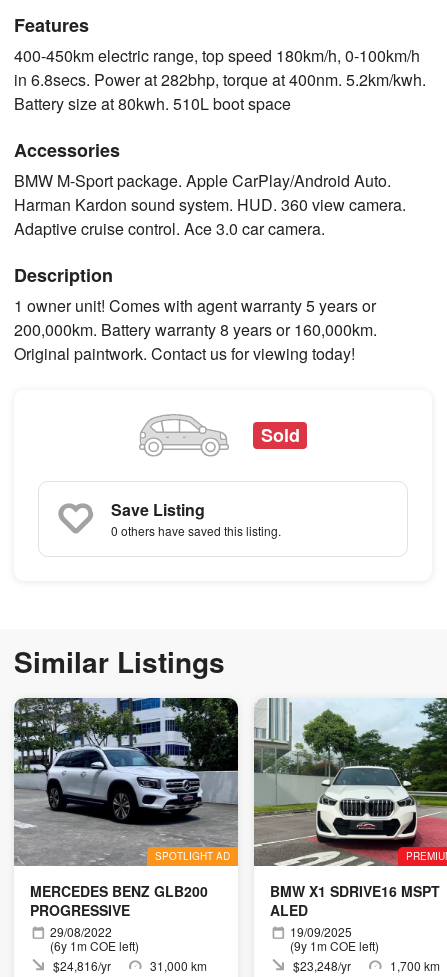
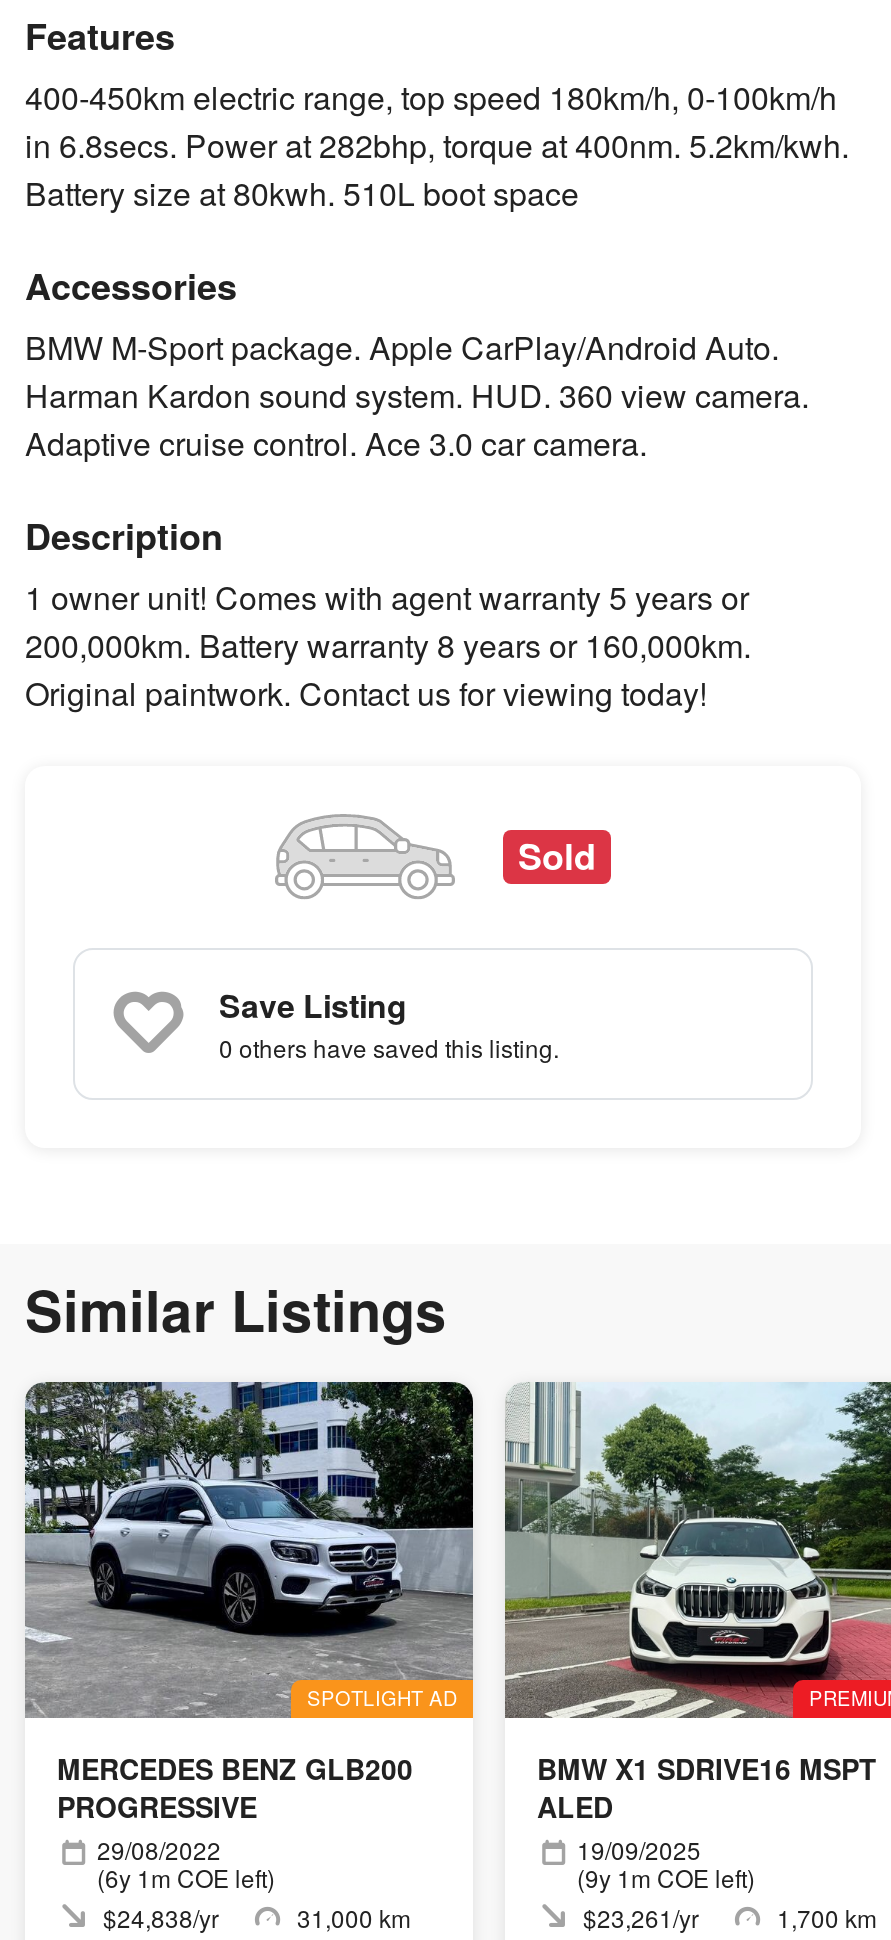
[50,957,111,974] $24,816/yr -> [97,1899,219,1933] $24,838/yr
[290,957,351,974] $23,248/yr -> [577,1899,699,1933] $23,261/yr

